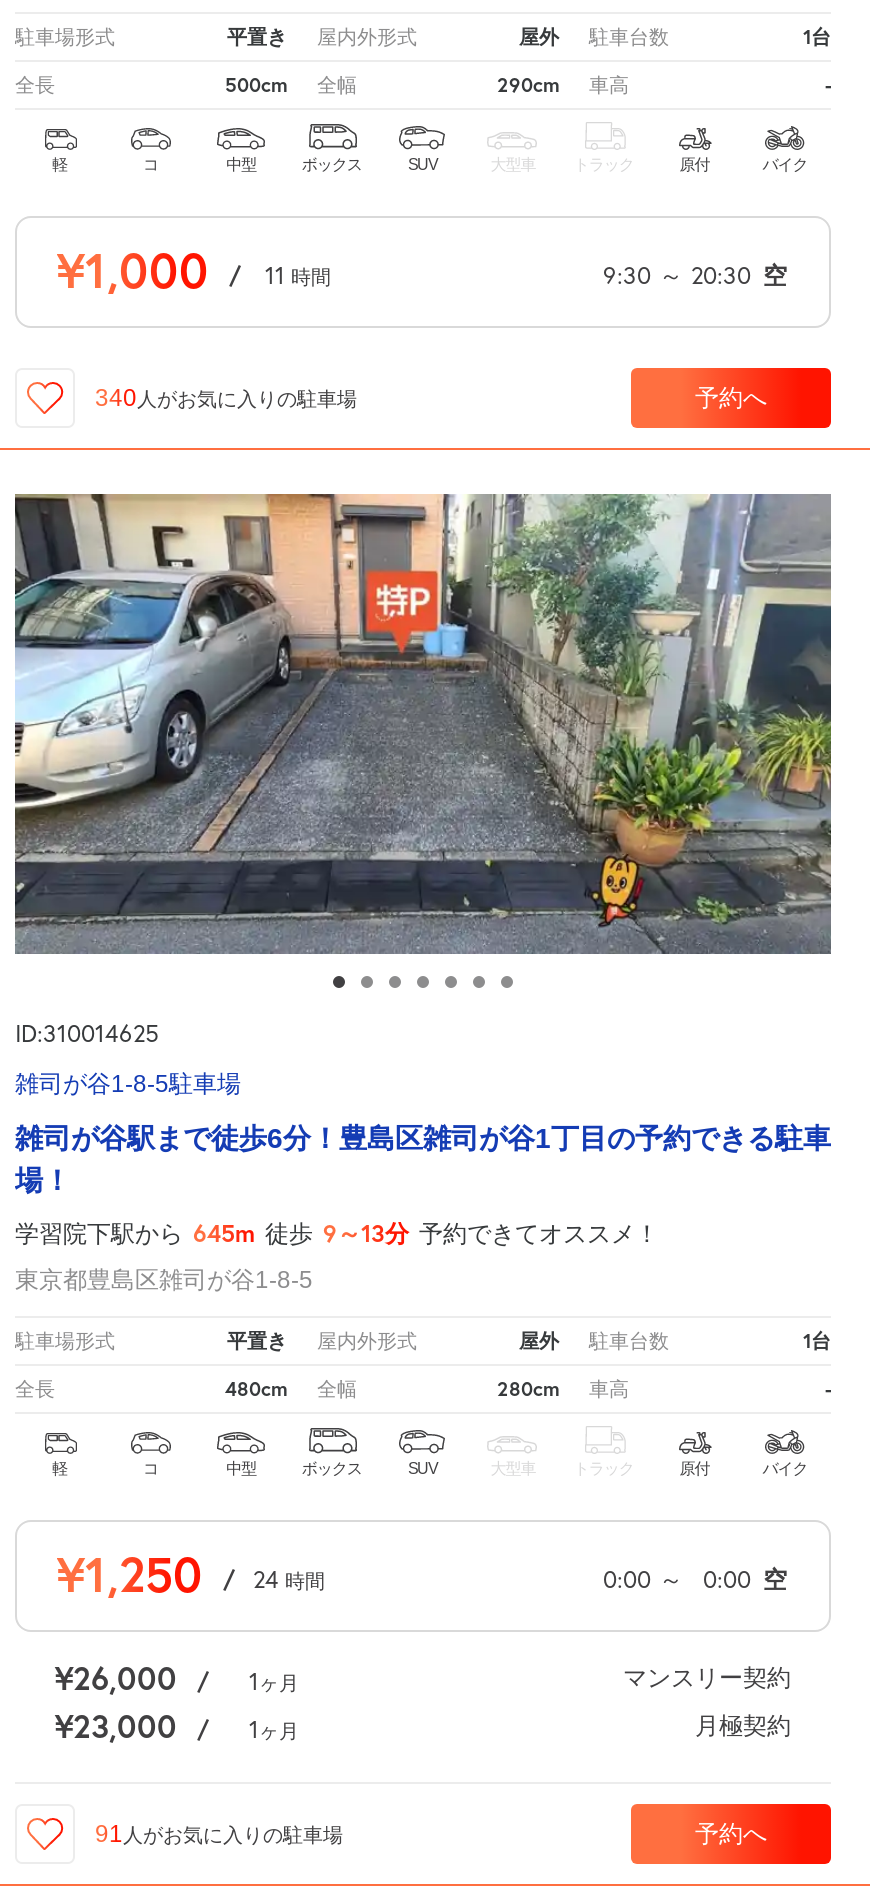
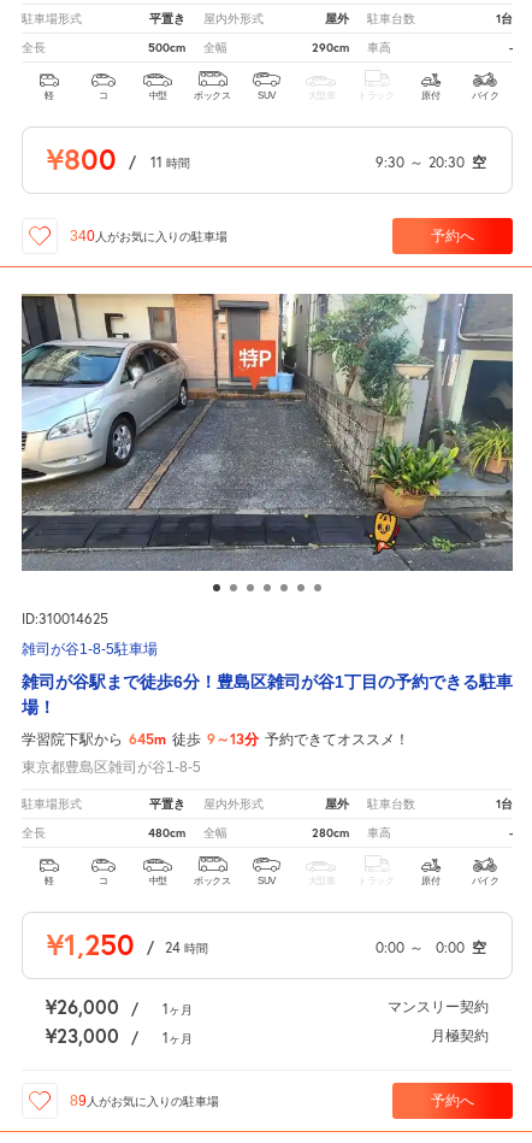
[57,238,209,302] ¥1,000 -> [47,140,117,178] ¥800
[95,1821,343,1849] 91人がお気に入りの駐車場 -> [70,1093,219,1110] 89人がお気に入りの駐車場

